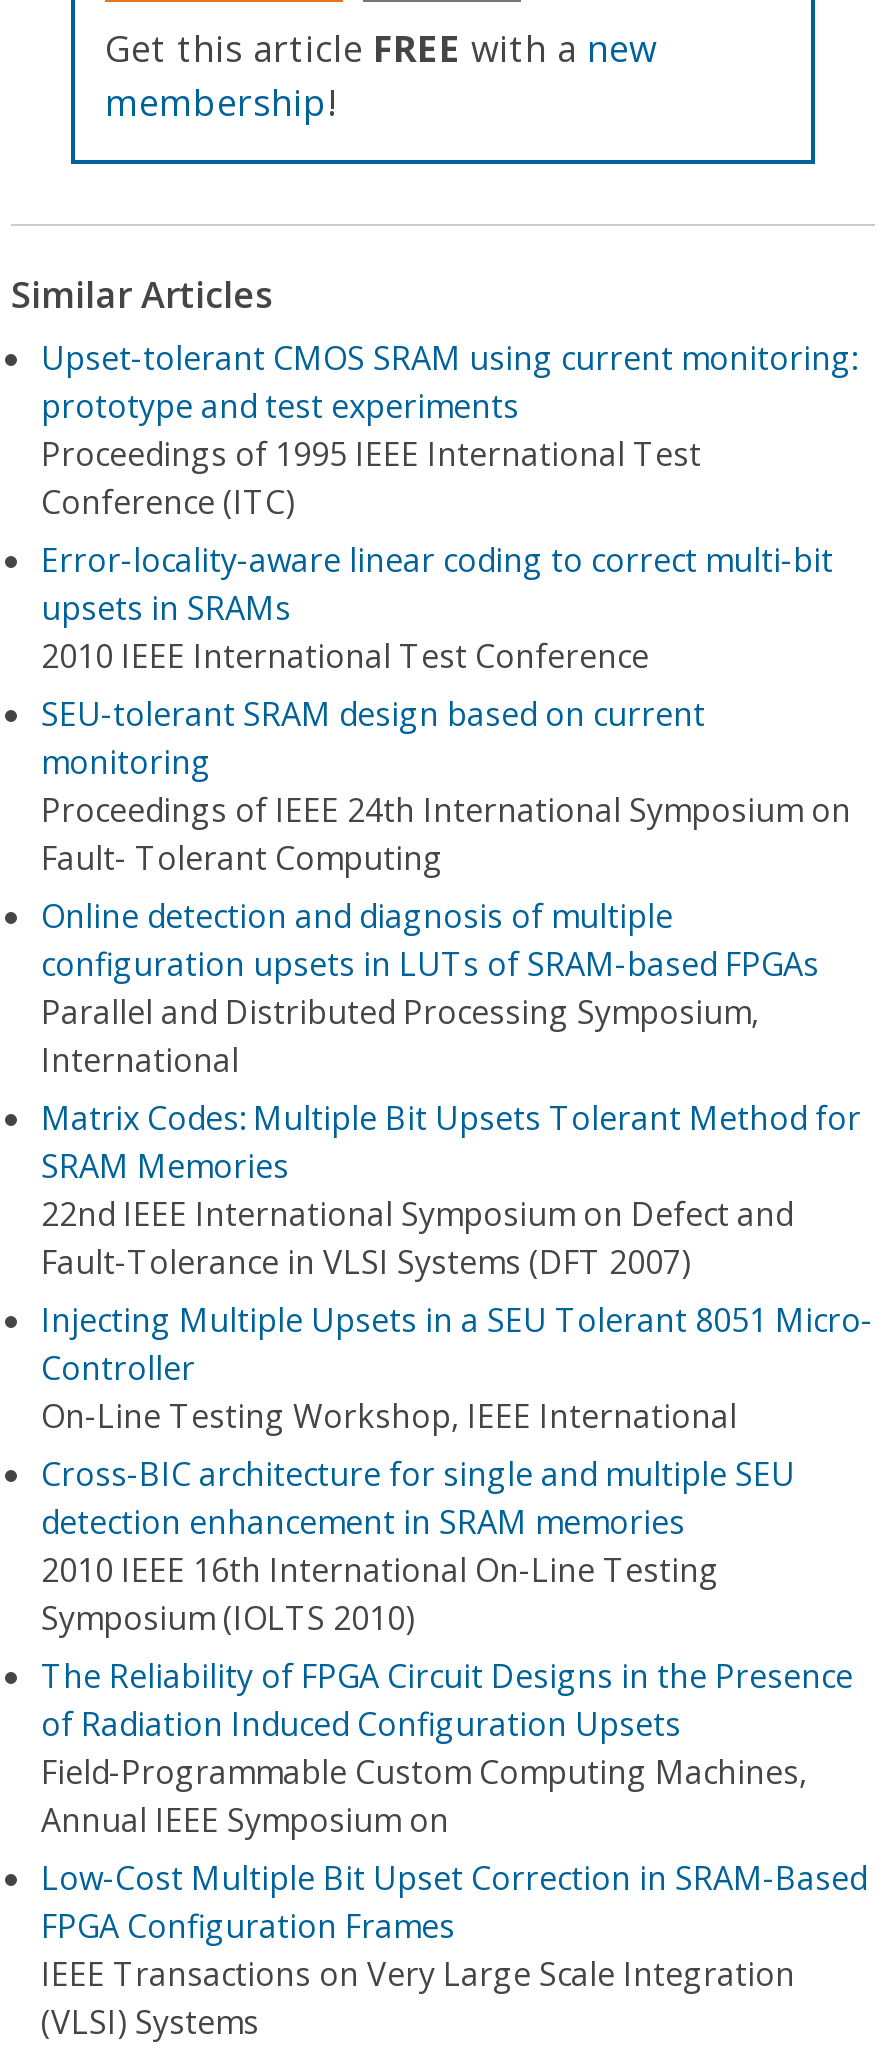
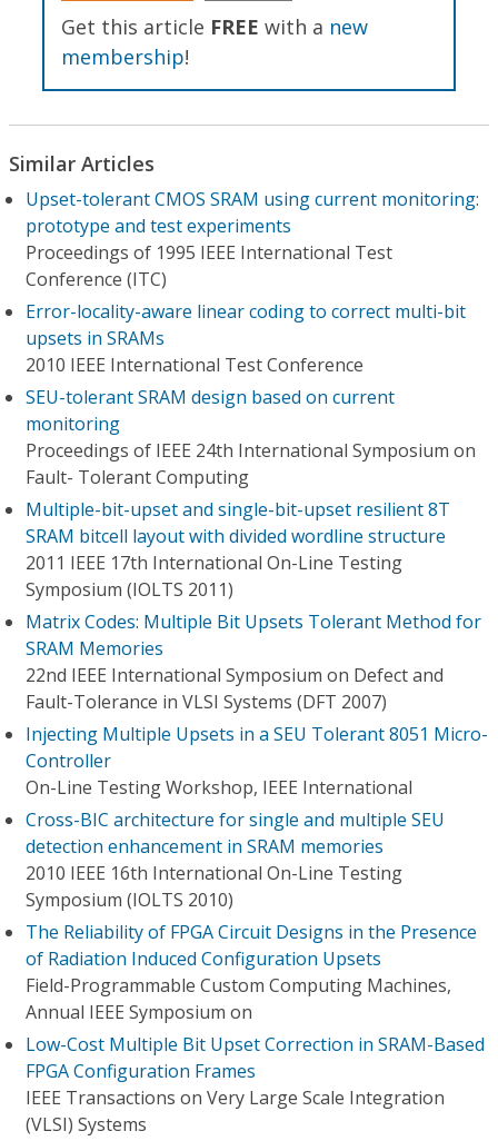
[41,894,819,1082] Online detection and diagnosis of multiple | configuration upsets in LUTs of SRAM-based FPGAs | Parallel and Distributed Processing Symposium, | International -> [26,497,450,602] Multiple-bit-upset and single-bit-upset resilient 8T | SRAM bitcell layout with divided wordline structure | 2011 IEEE 17th International On-Line Testing | Symposium (IOLTS 2011)

